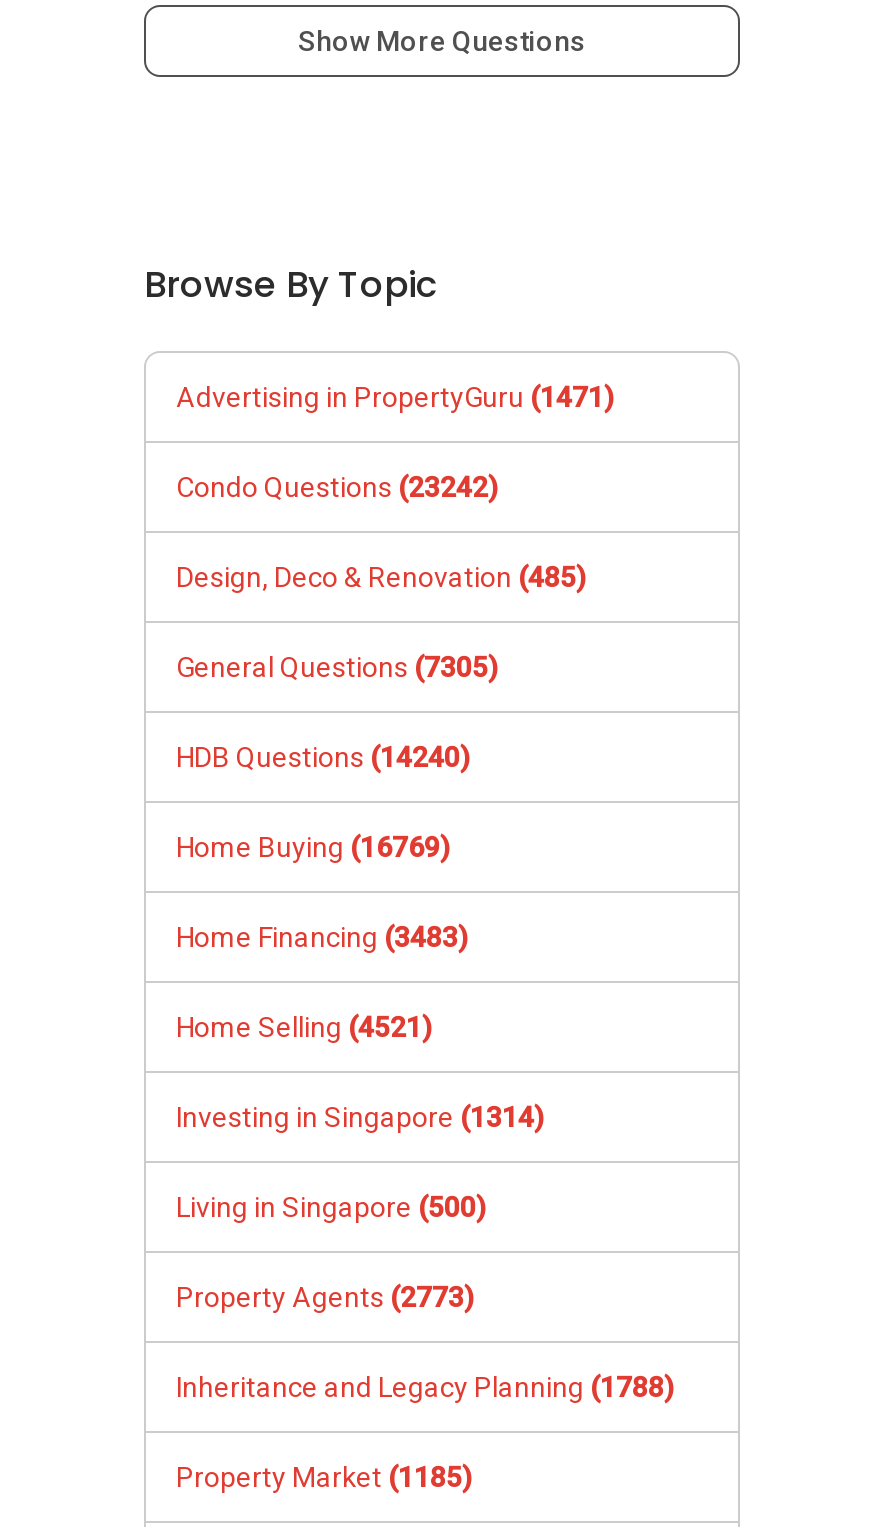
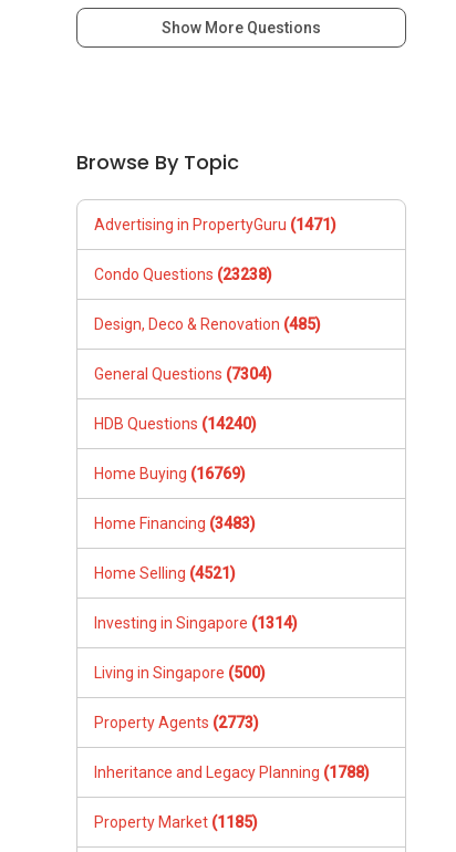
[176,471,498,503] Condo Questions (23242) -> [94,266,272,283] Condo Questions (23238)
[176,651,498,683] General Questions (7305) -> [94,365,272,383] General Questions (7304)

